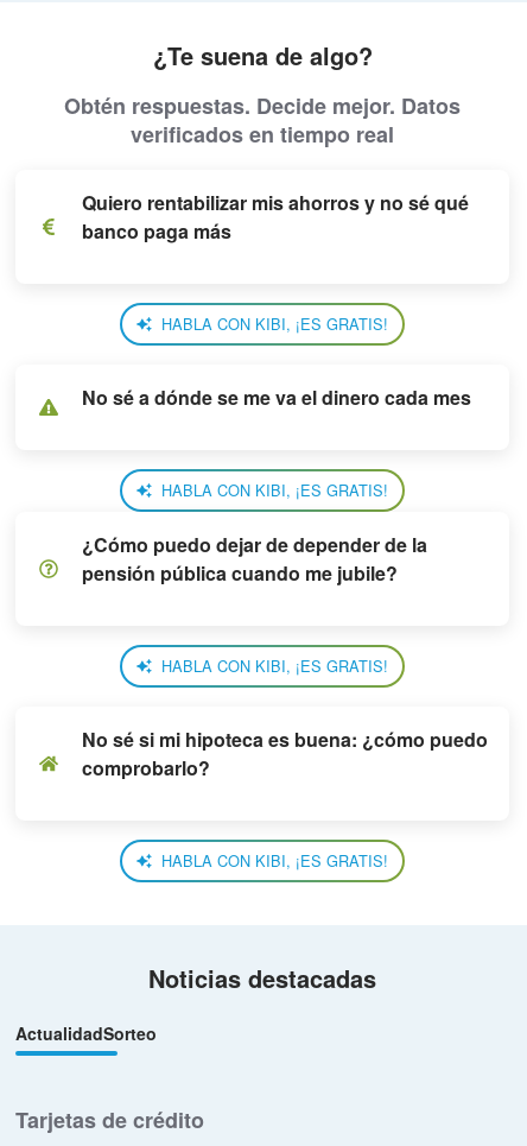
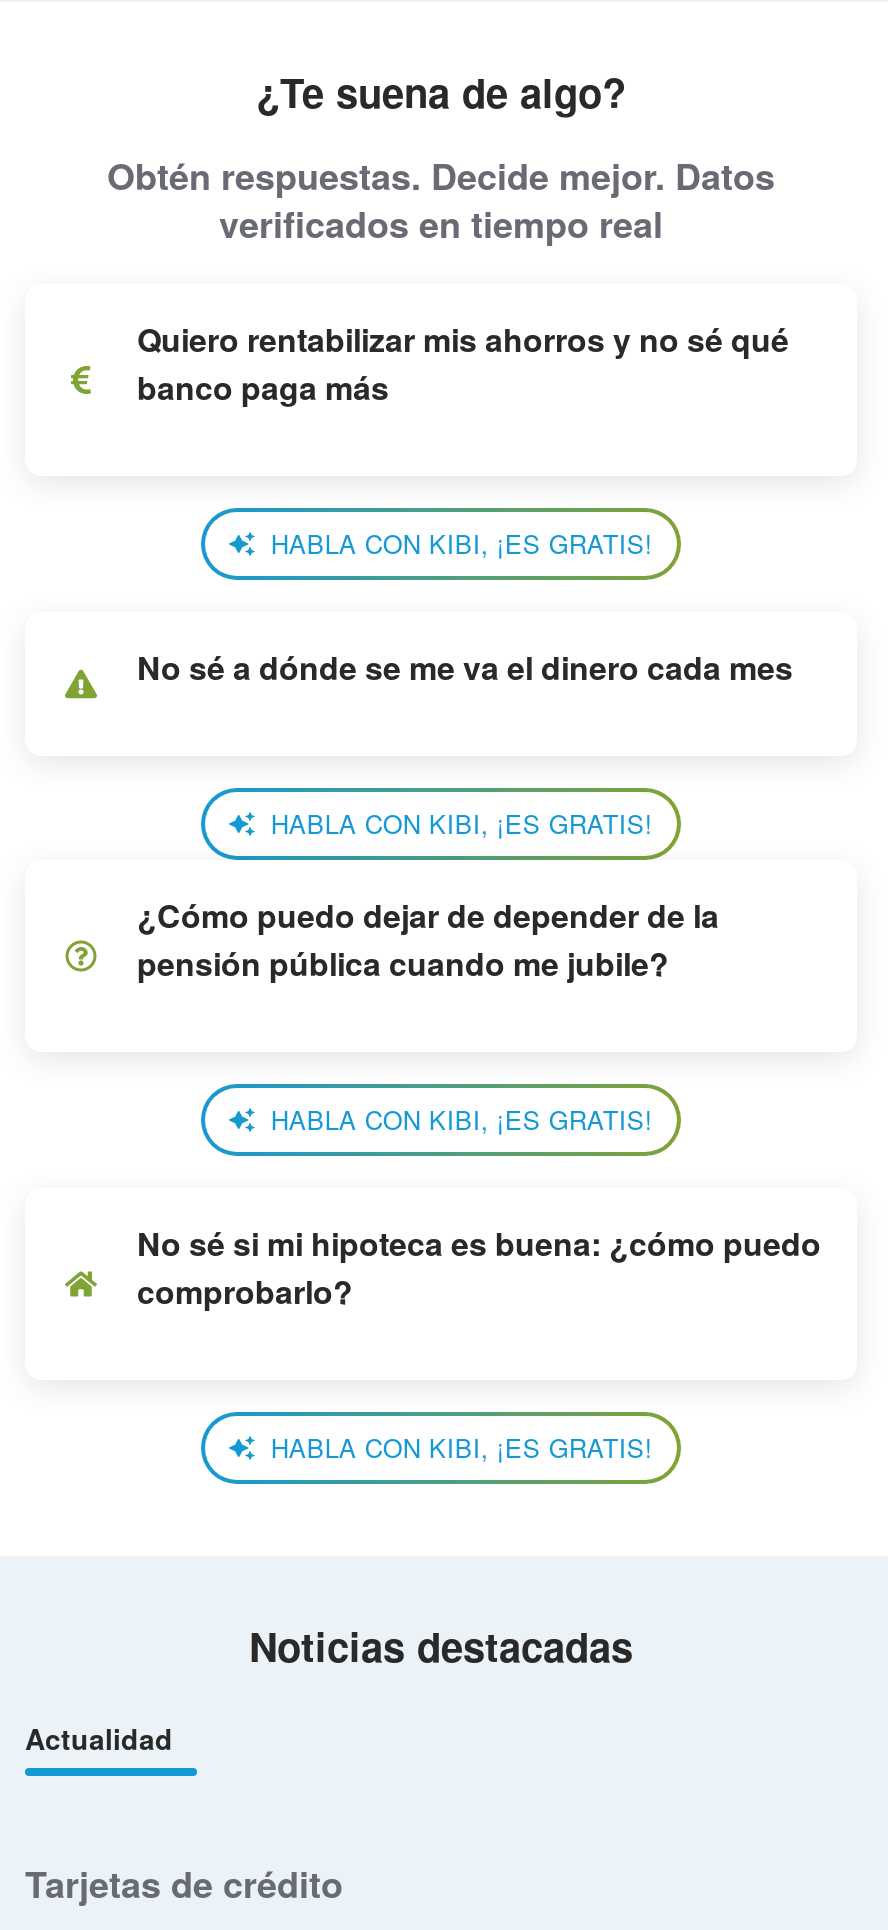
[15,1021,157,1045] ActualidadSorteo -> [25,1717,173,1757] Actualidad

